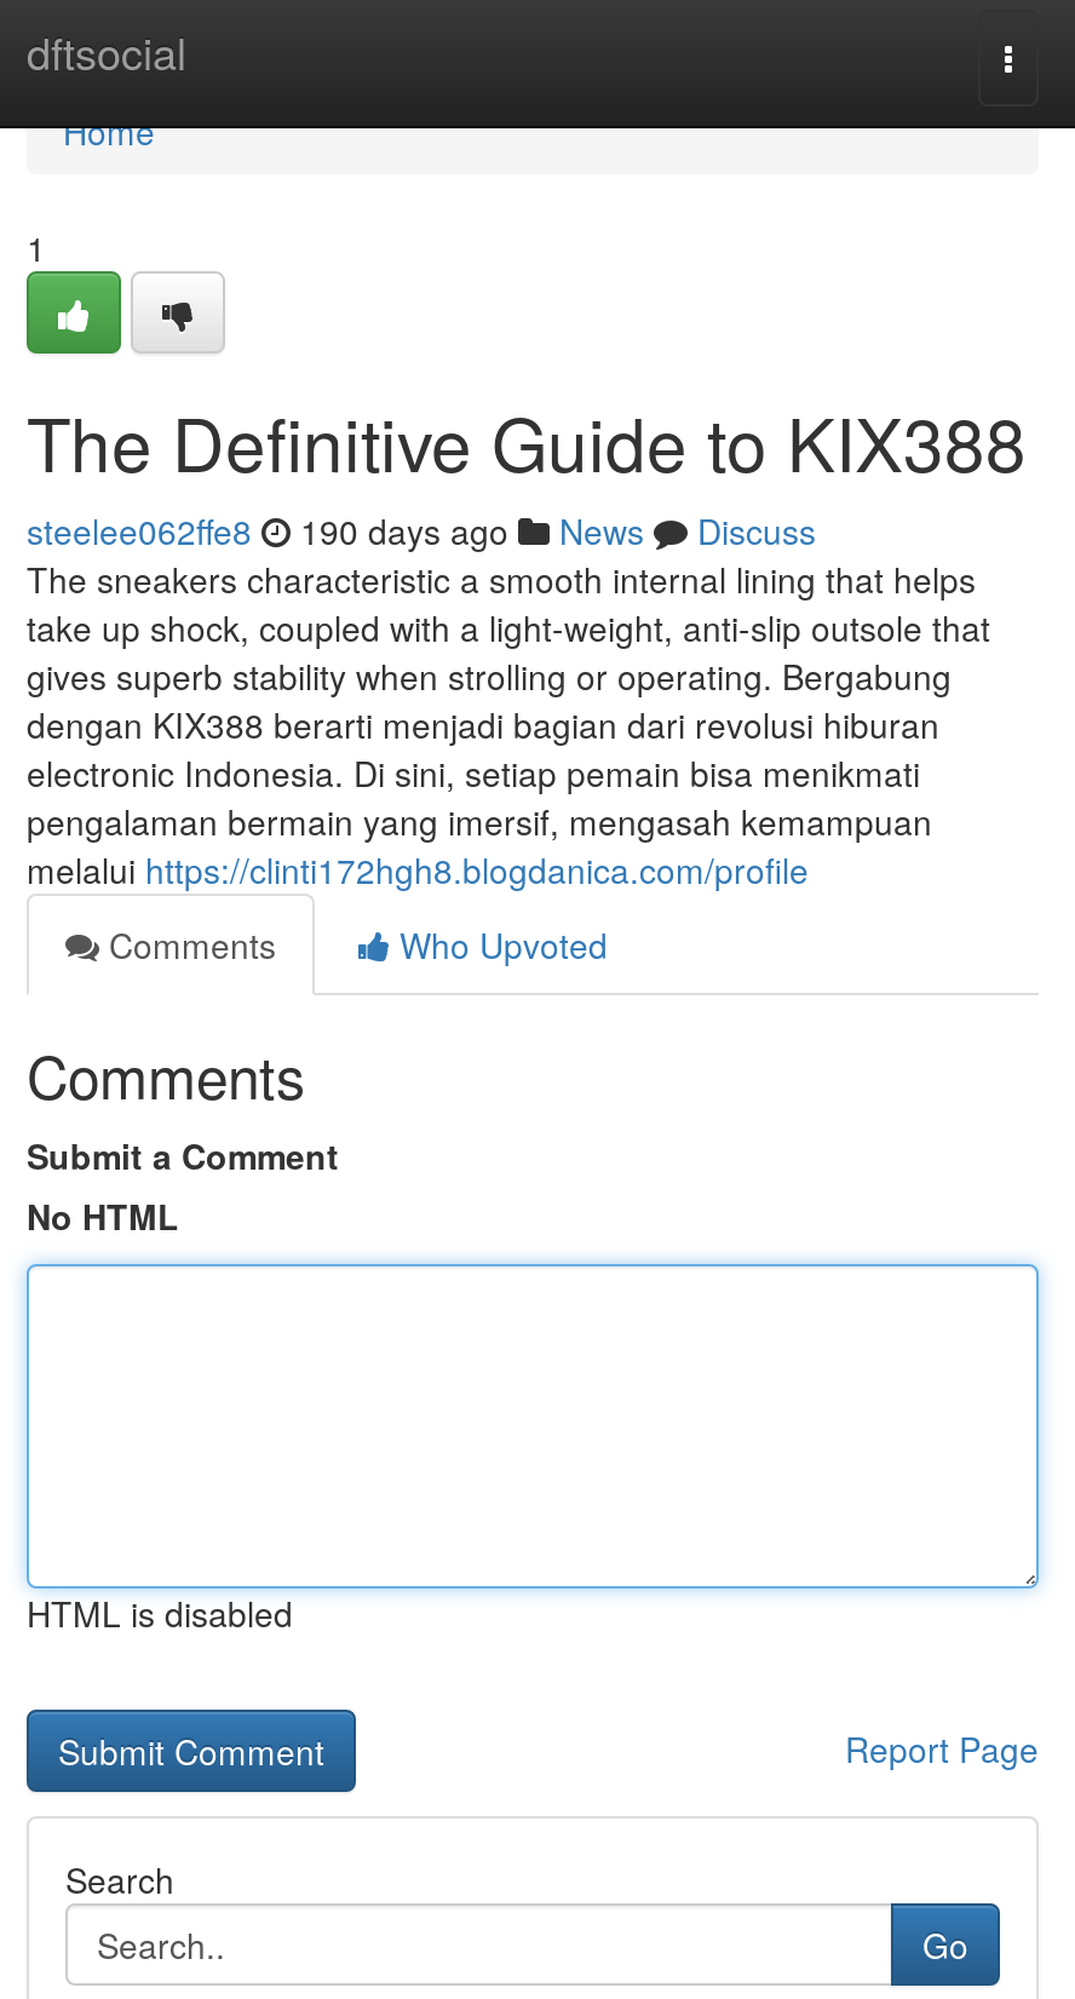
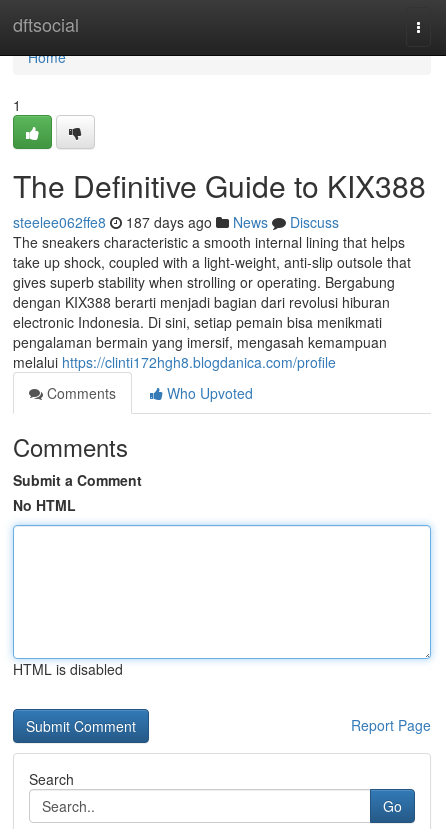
[27,506,816,555] steelee062ffe8 190 days ago News Discuss -> [13,212,339,232] steelee062ffe8 187 days ago News Discuss

